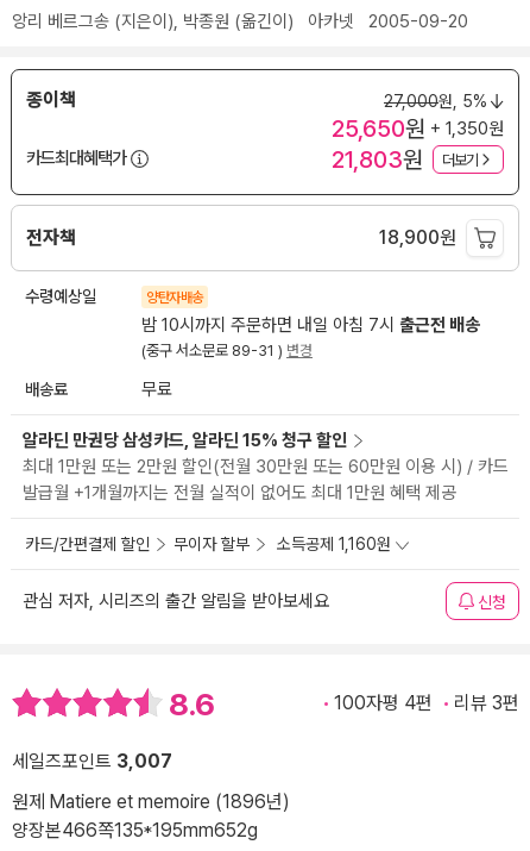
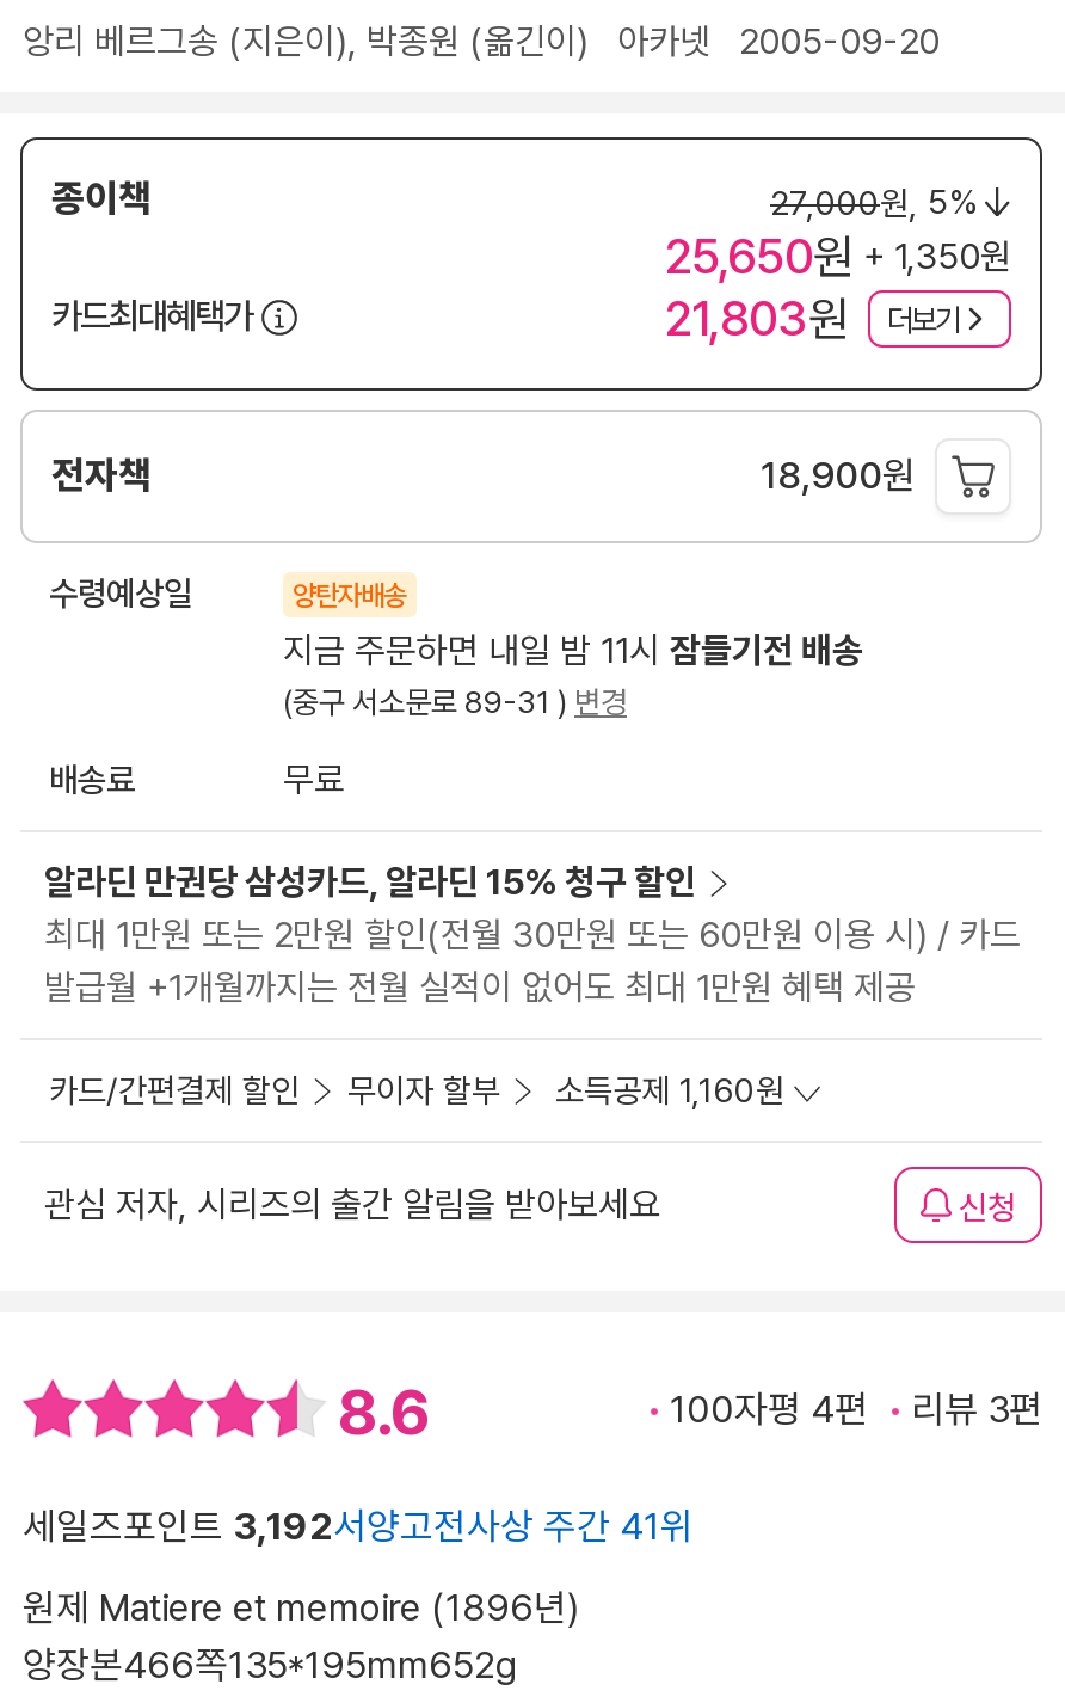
[141,315,480,336] 밤 10시까지 주문하면 내일 아침 7시 출근전 배송 -> [283,630,863,673] 지금 주문하면 내일 밤 11시 잠들기전 배송
[12,749,172,772] 세일즈포인트 3,007 -> [23,1503,694,1548] 세일즈포인트 3,192서양고전사상 주간 41위

